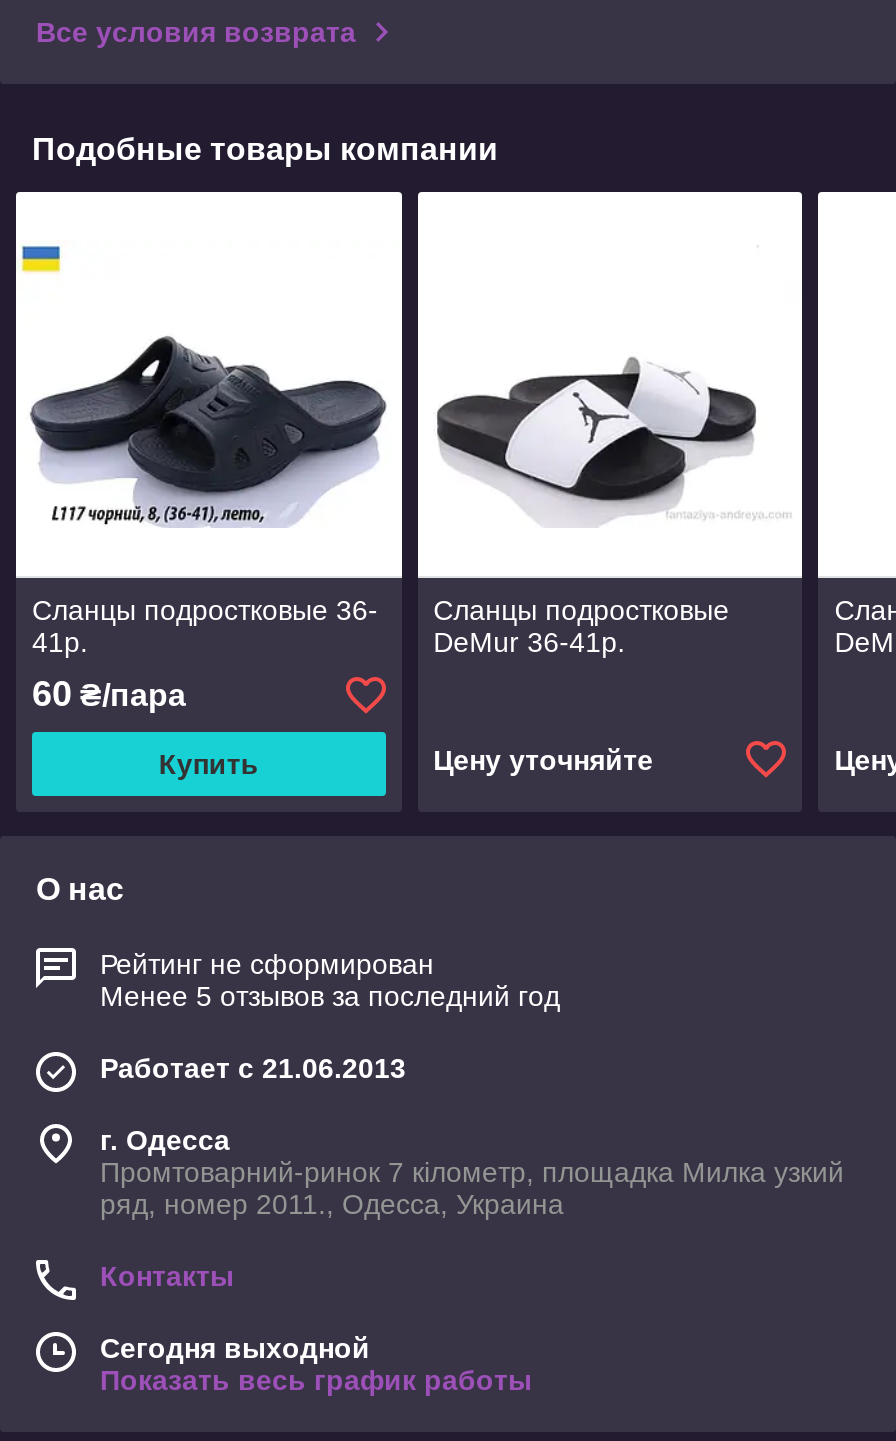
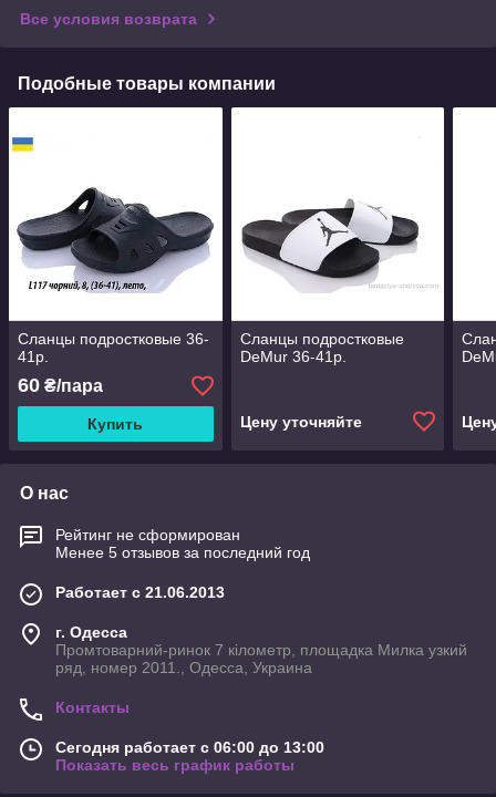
[100,1333,370,1365] Сегодня выходной -> [55,739,324,756] Сегодня работает с 06:00 до 13:00

